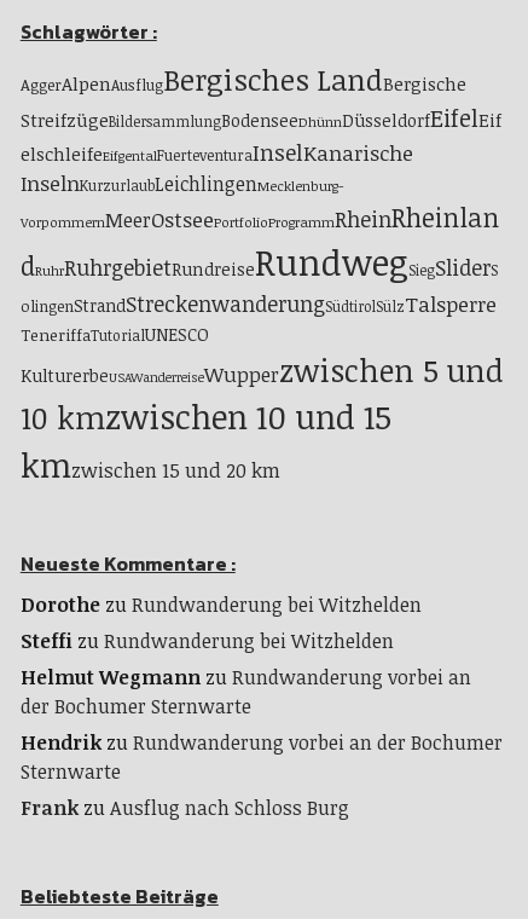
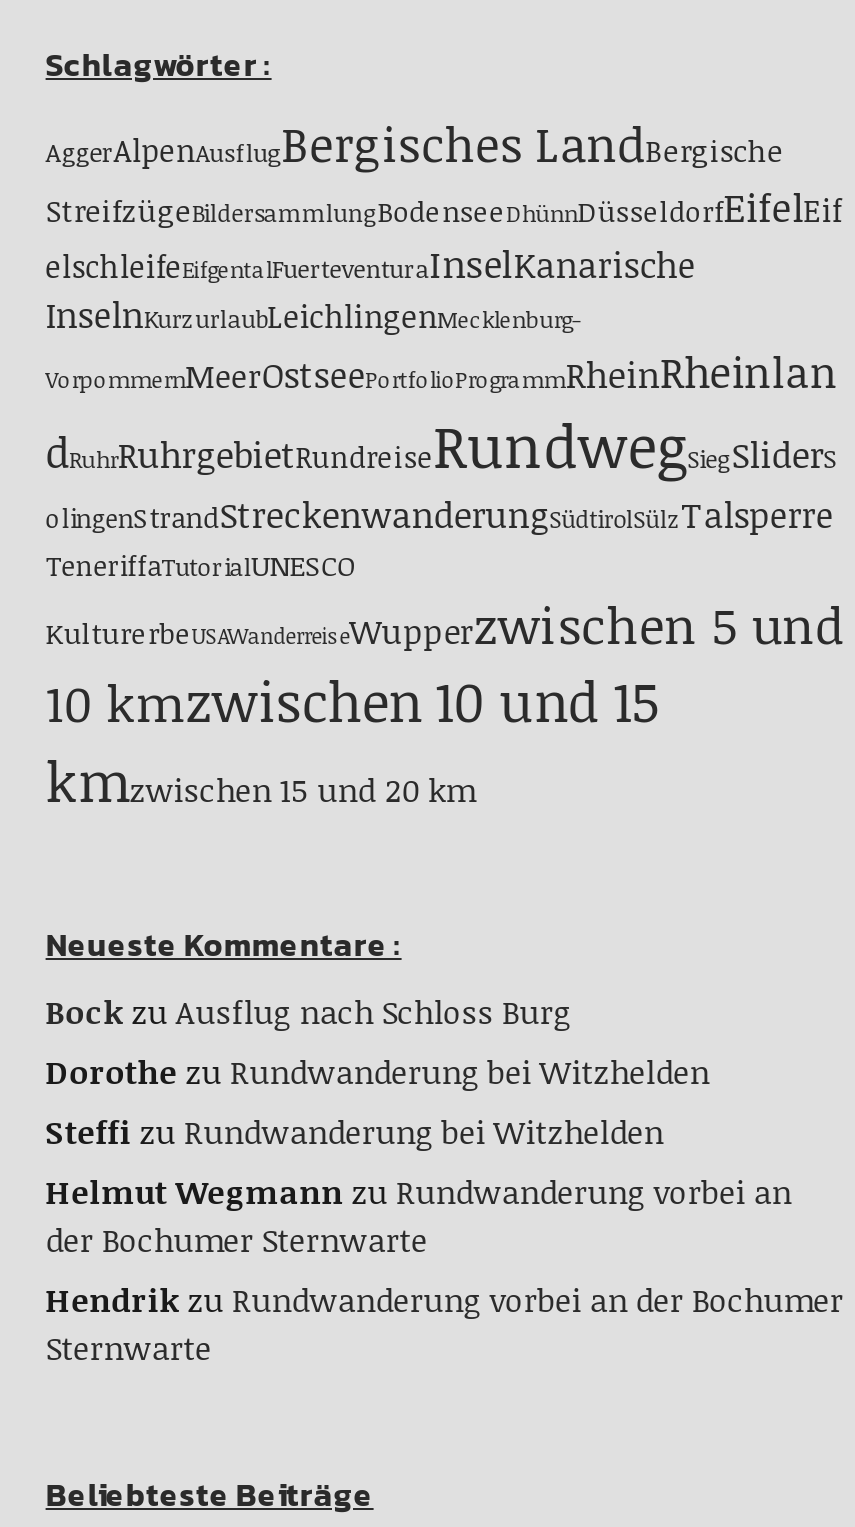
none -> [46,991,572,1035] Bock zu Ausflug nach Schloss Burg
moved [20,591,502,784] -> [46,1051,844,1371]: Dorothe zu Rundwanderung bei Witzhelden | Steffi zu Rundwanderung bei Witzhelden | Helmut Wegmann zu Rundwanderung vorbei an | der Bochumer Sternwarte | Hendrik zu Rundwanderung vorbei an der Bochumer | Sternwarte
[20,794,349,820] Frank zu Ausflug nach Schloss Burg -> none

